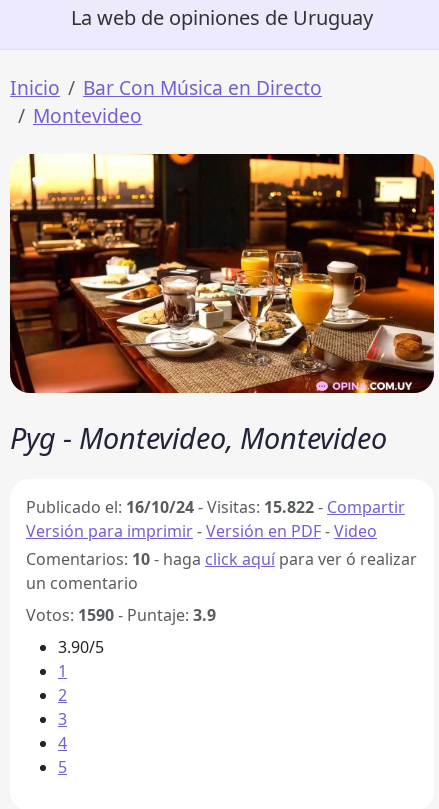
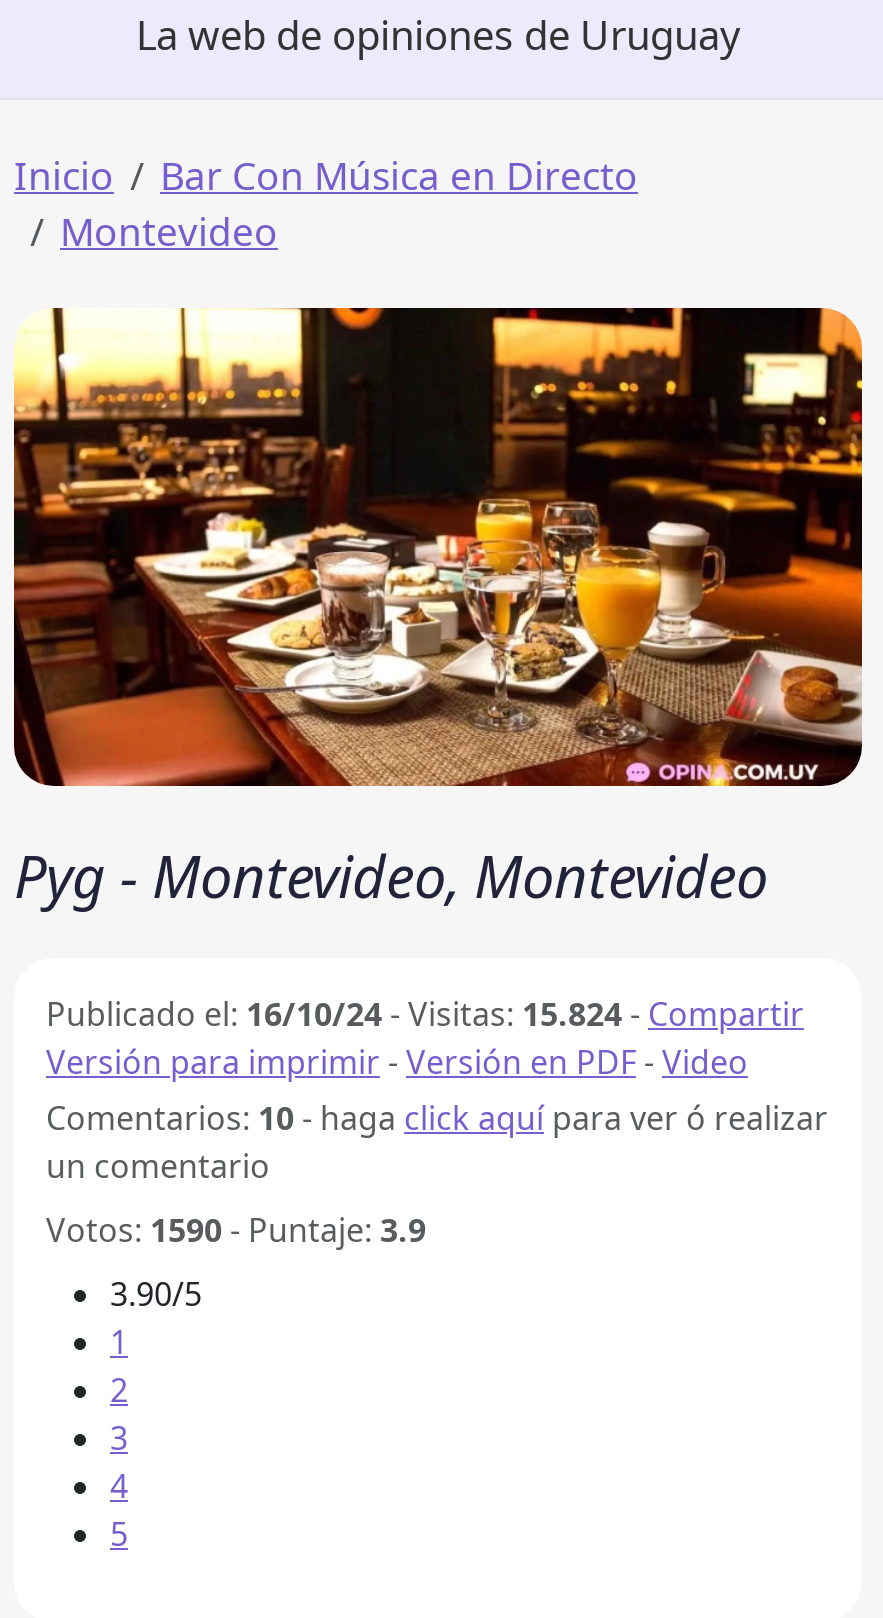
[26,495,405,517] Publicado el: 16/10/24 - Visitas: 15.822 - Compartir -> [46,991,804,1035] Publicado el: 16/10/24 - Visitas: 15.824 - Compartir

